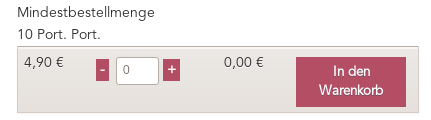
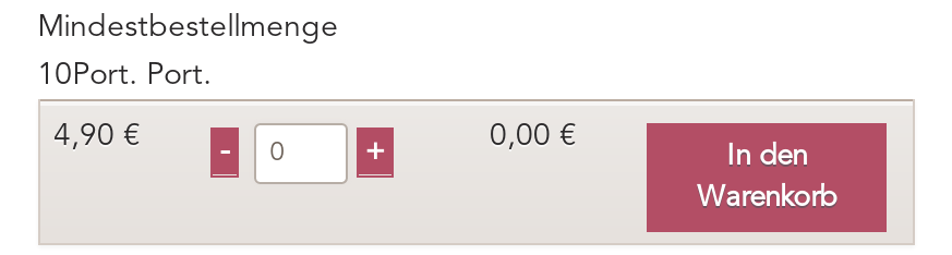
[17,28,101,42] 10 Port. Port. -> [37,61,212,92] 10Port. Port.

